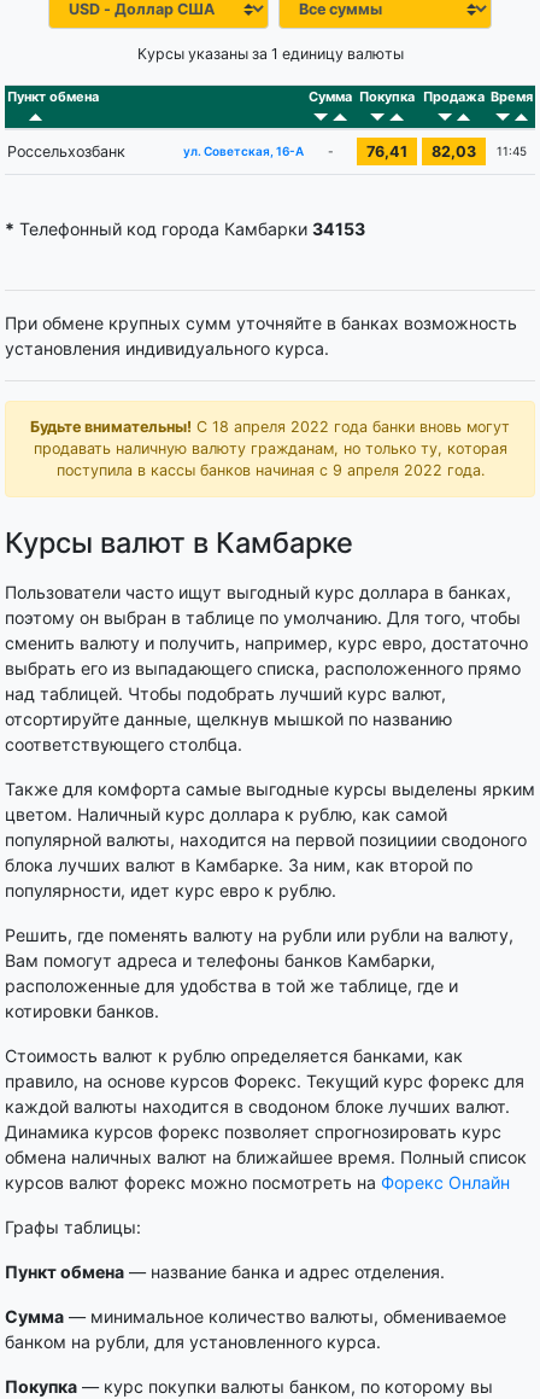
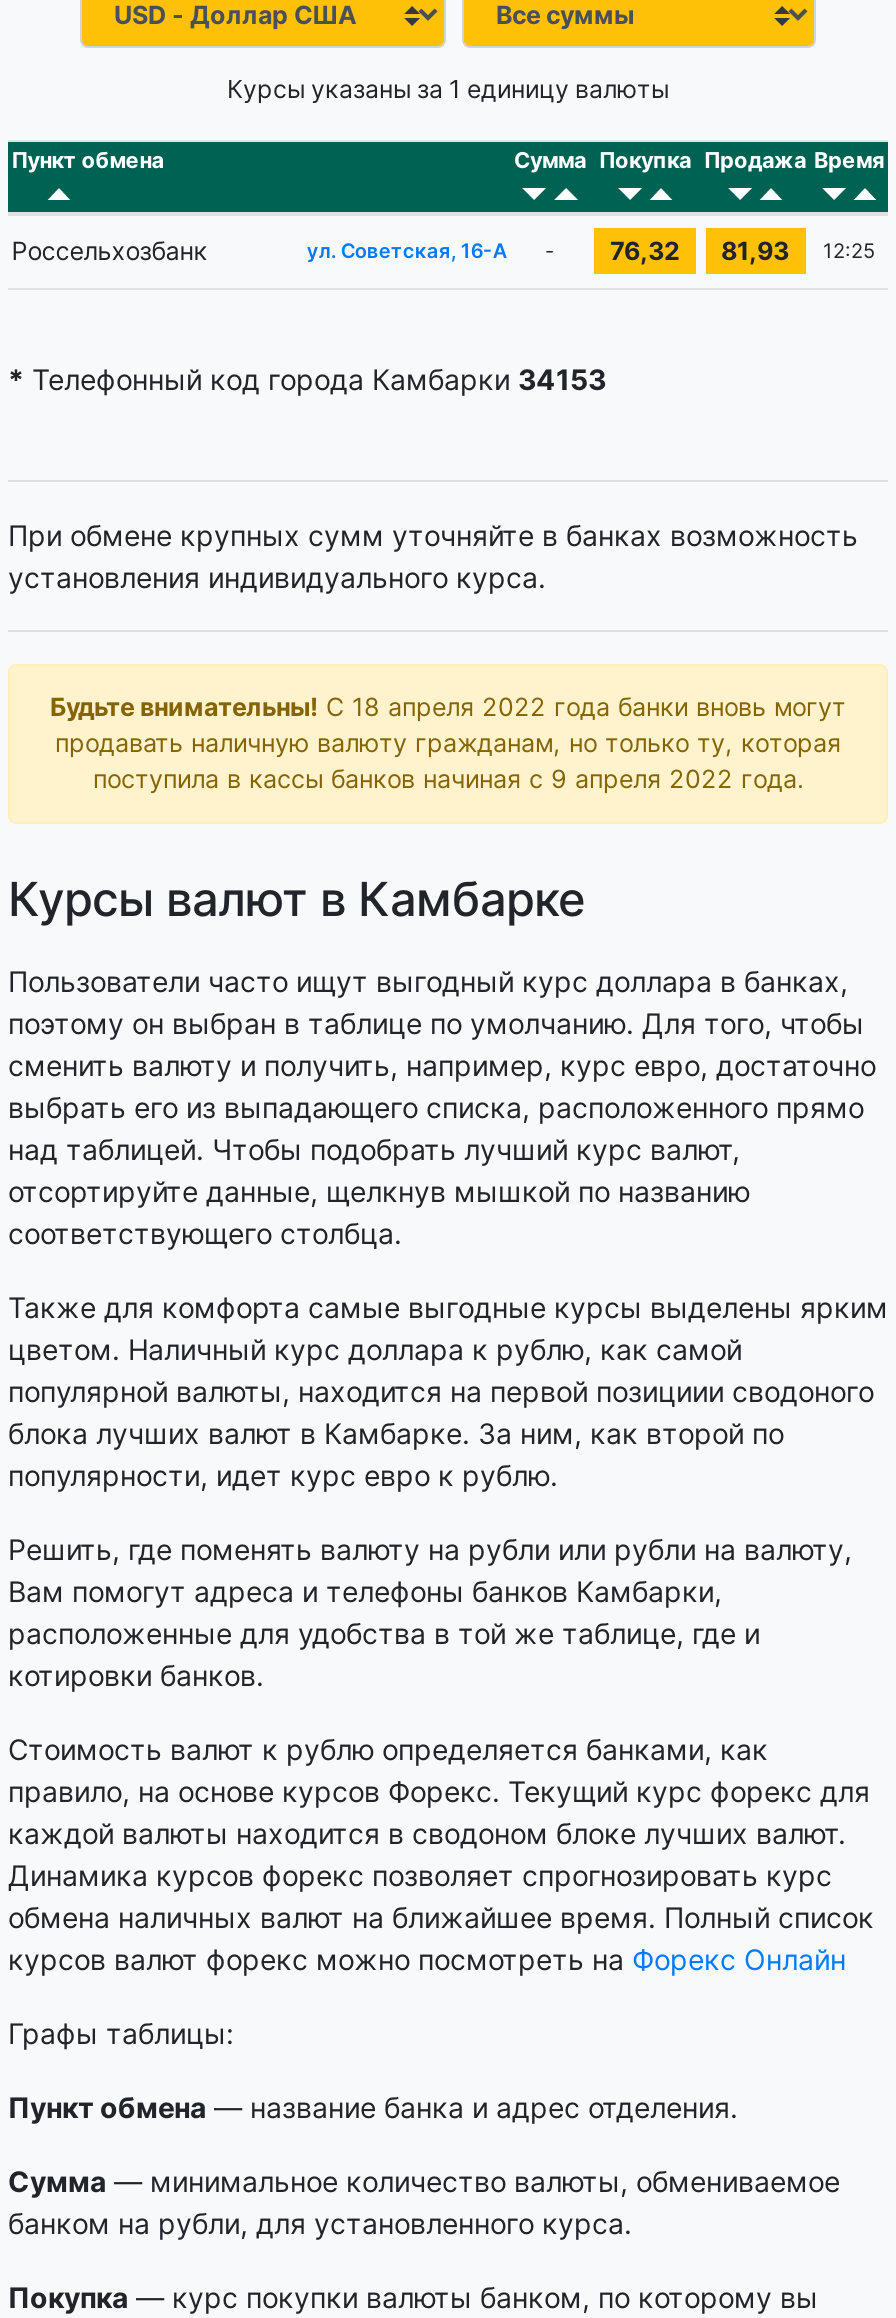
[366,142,407,160] 76,41 -> [610,235,680,265] 76,32
[432,142,476,160] 82,03 -> [721,235,789,265] 81,93
[497,143,527,158] 11:45 -> [823,237,875,261] 12:25

